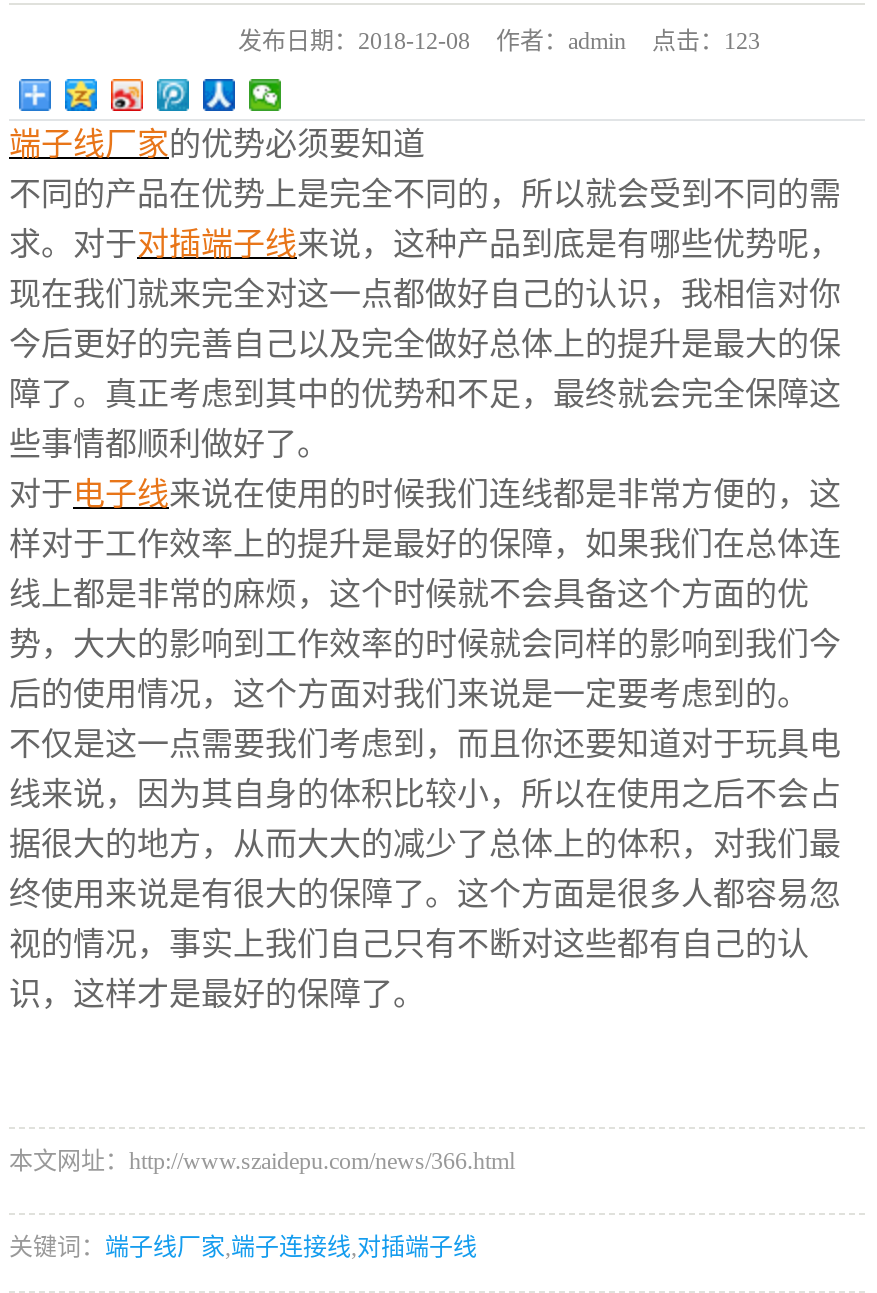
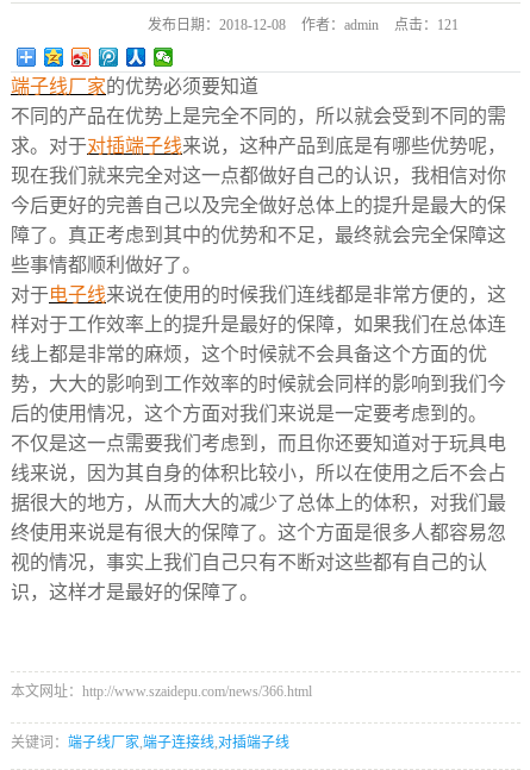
[238,26,760,54] 发布日期：2018-12-08 作者：admin 点击：123 -> [147,16,458,33] 发布日期：2018-12-08 作者：admin 点击：121

